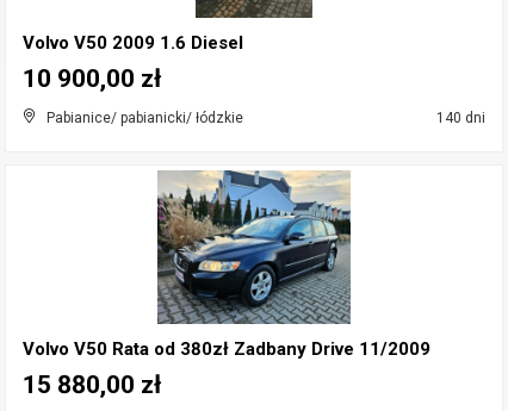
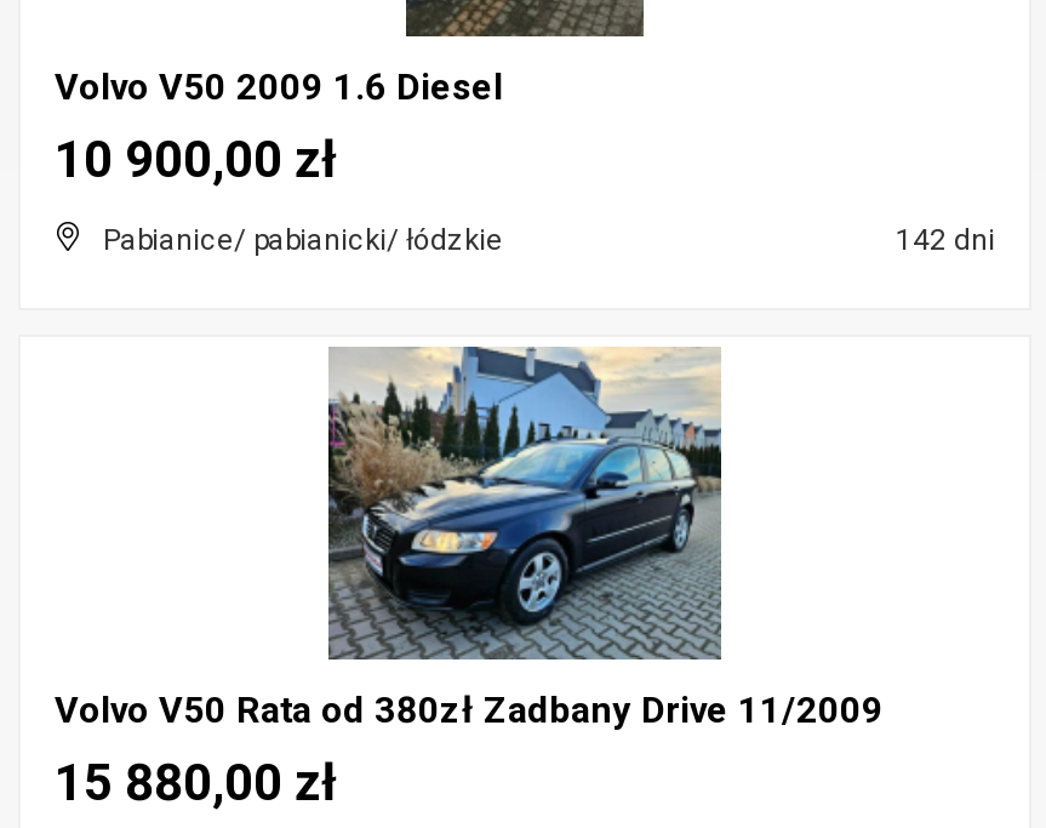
[433,110,485,126] 140 dni -> [888,223,995,257] 142 dni

